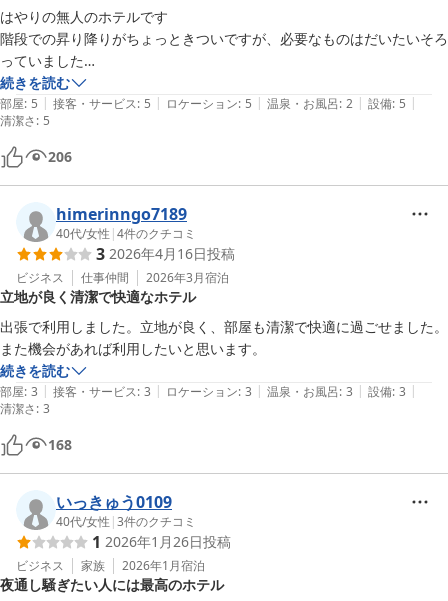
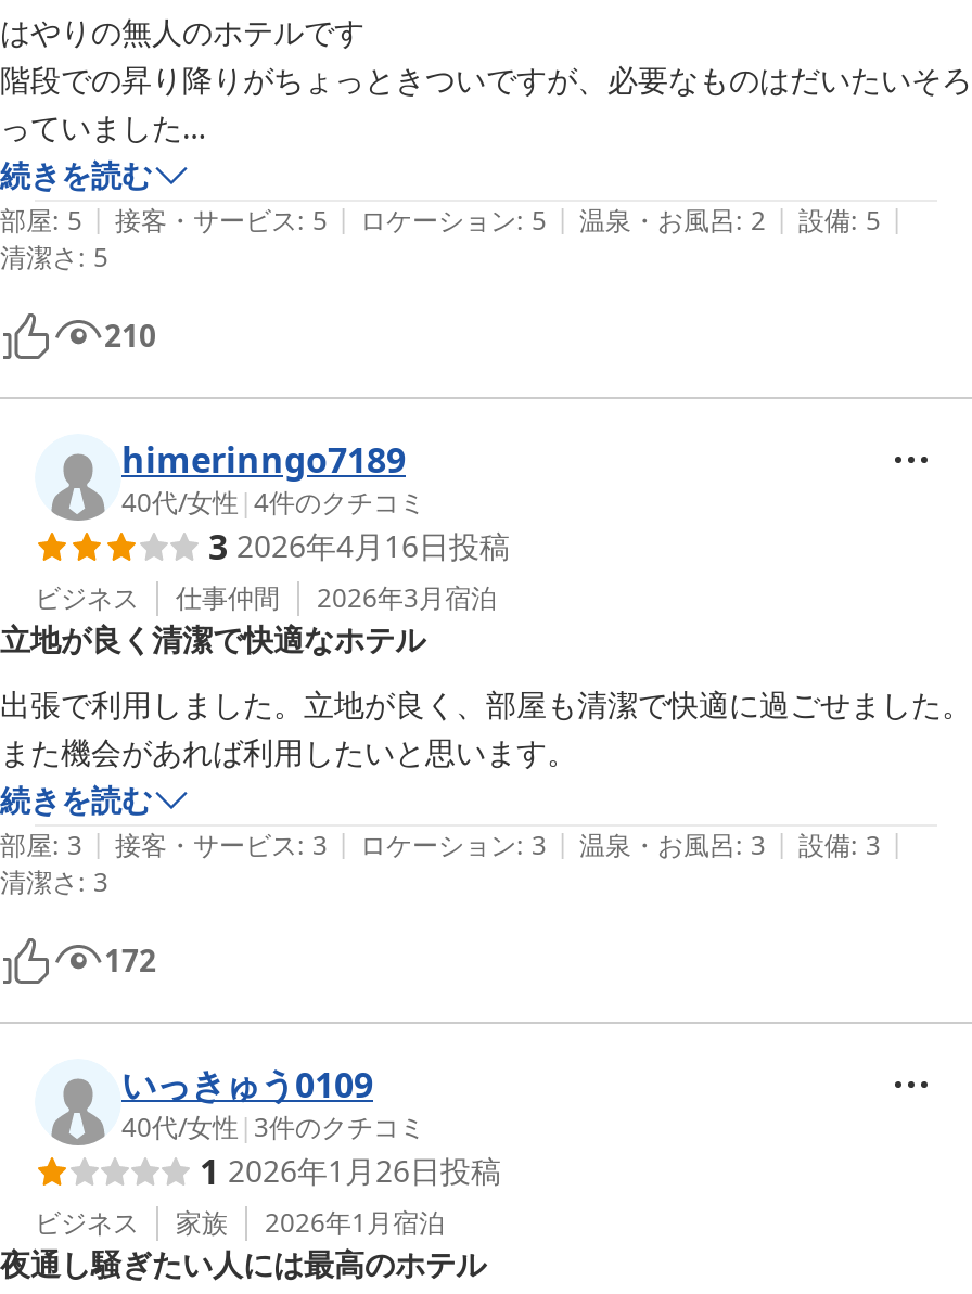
[48,147,72,166] 206 -> [104,315,156,356] 210
[48,435,72,454] 168 -> [104,939,156,981] 172

